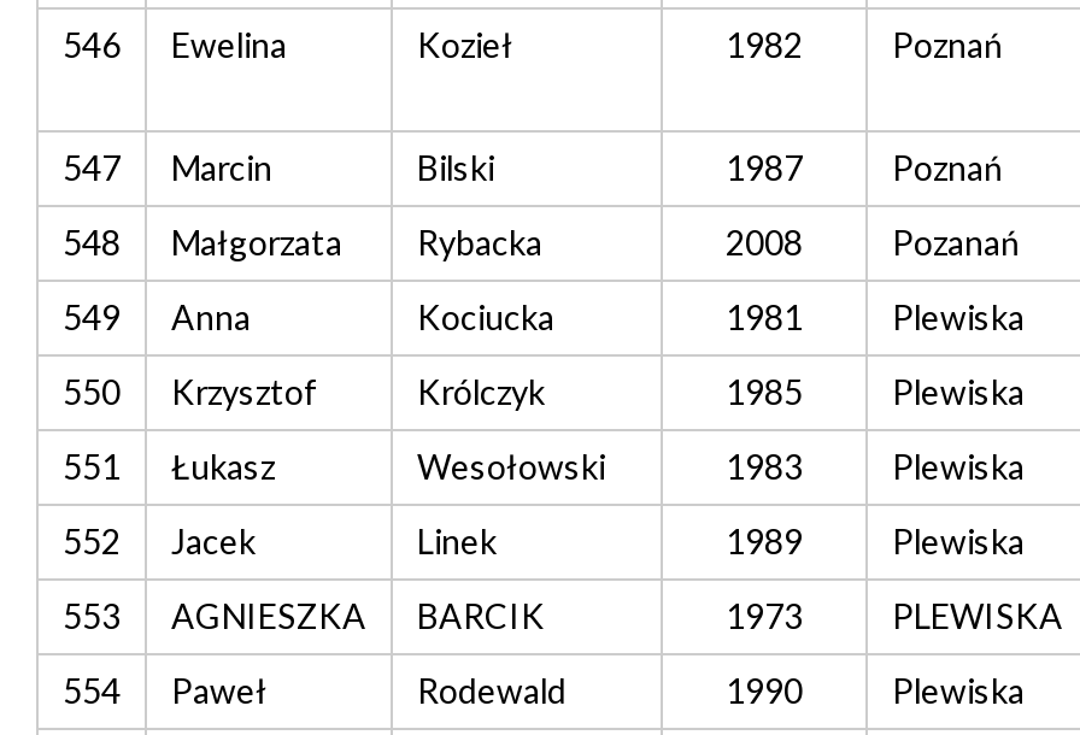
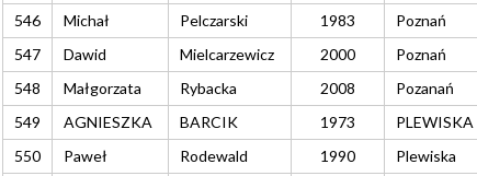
[171,24,803,65] Ewelina | Kozieł | 1982 -> [64,11,355,29] Michał | Pelczarski | 1983
[171,147,803,187] Marcin | Bilski | 1987 -> [64,45,355,63] Dawid | Mielcarzewicz | 2000
[63,296,1025,636] Anna | Kociucka | 1981 | Plewiska | 550 | Krzysztof | Królczyk | 1985 | Plewiska | 551 | Łukasz | Wesołowski | 1983 | Plewiska | 552 | Jacek | Linek | 1989 | Plewiska | 553 -> none
[63,669,268,710] 554 Paweł -> [14,146,107,165] 550 Paweł

